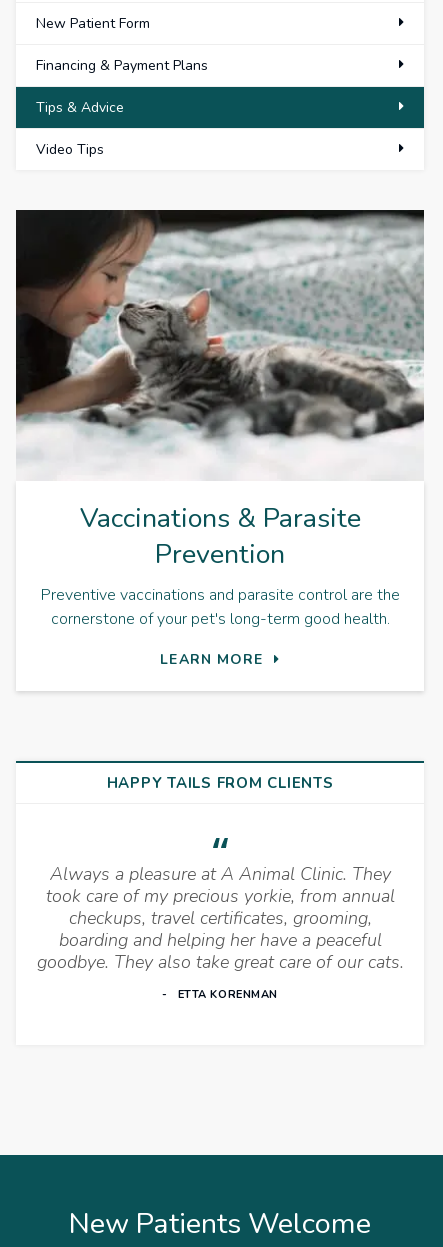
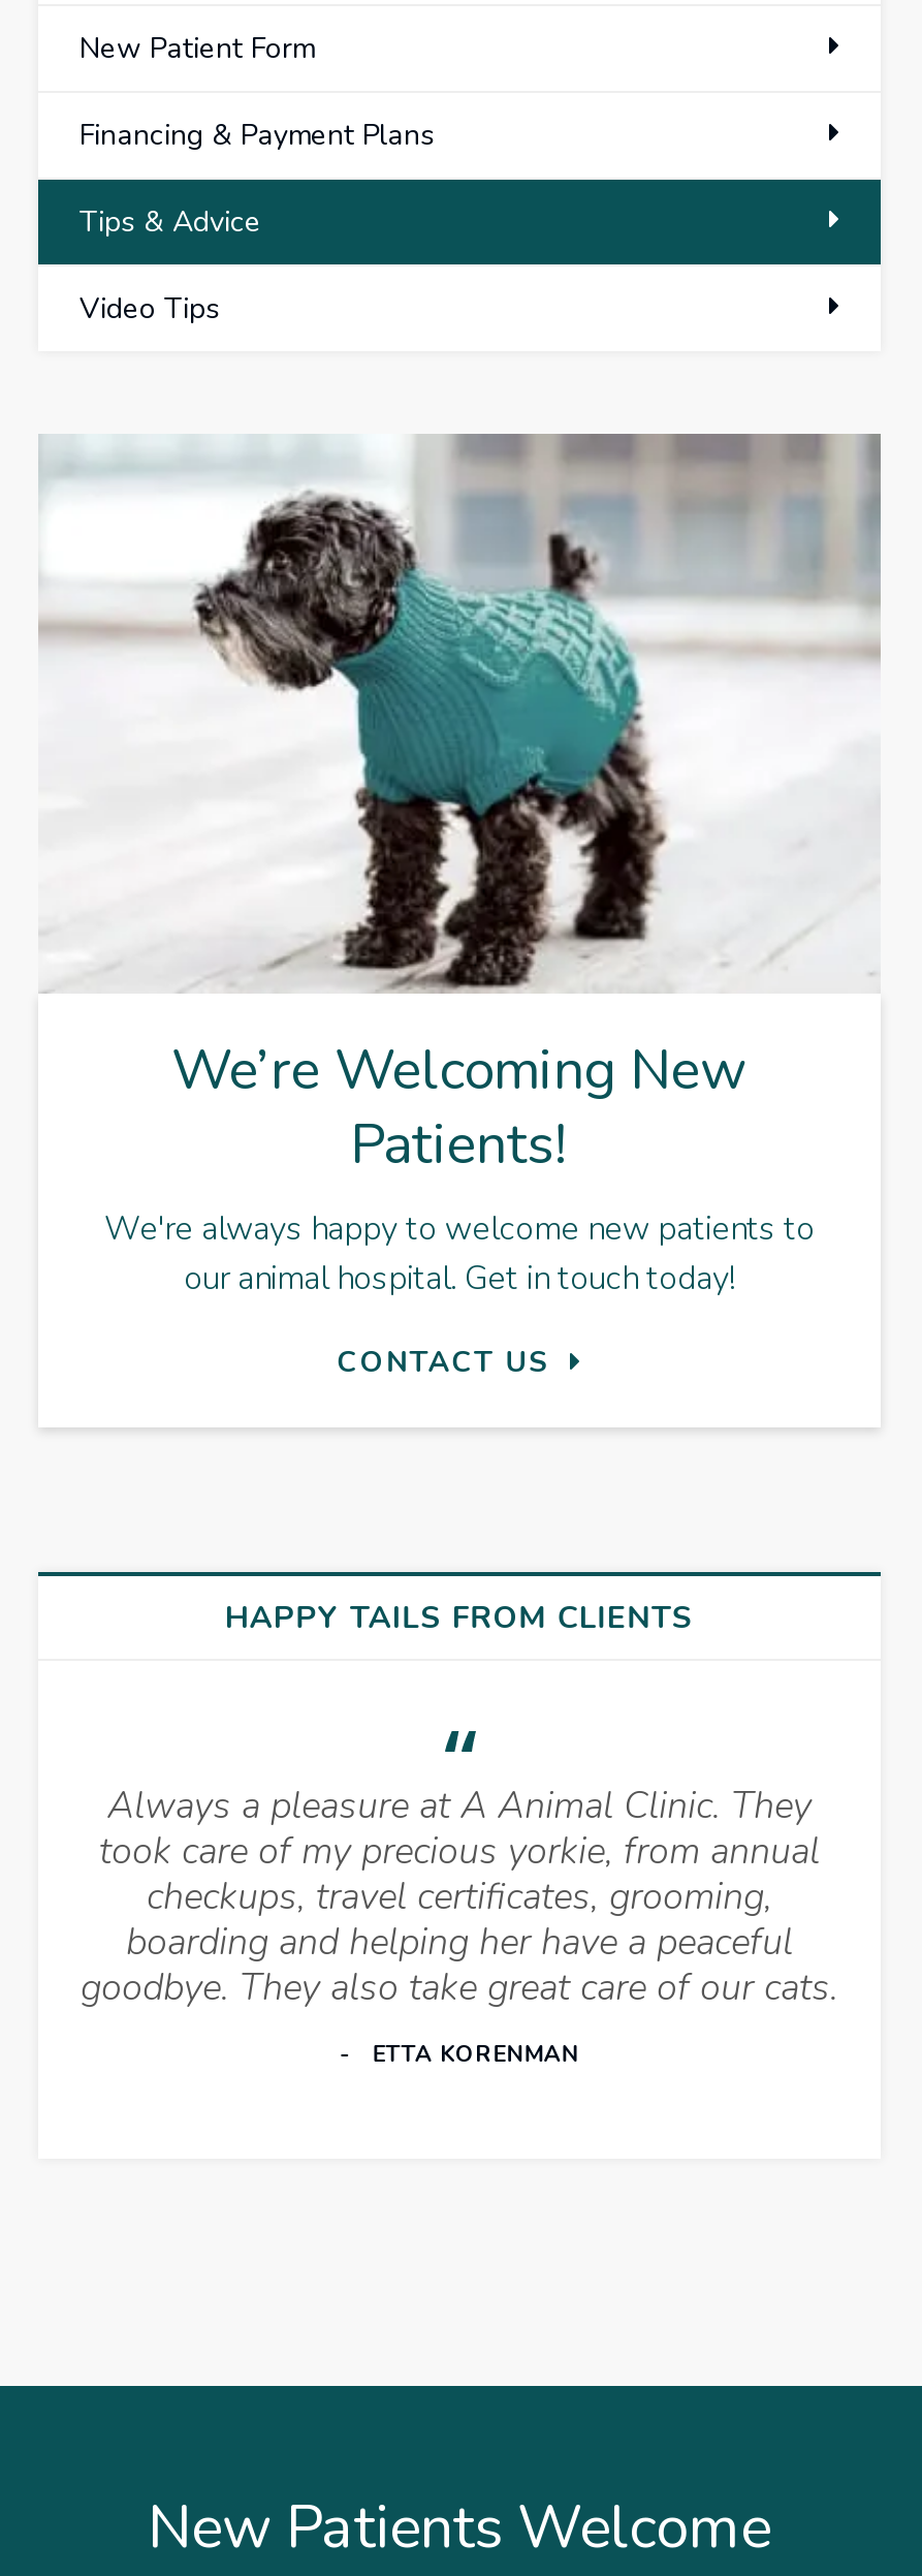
[15,209,425,630] [image] | Vaccinations & Parasite | Prevention | Preventive vaccinations and parasite control are the | cornerstone of your pet's long-term good health. -> [38,434,881,1302] [image] | We’re Welcoming New | Patients! | We're always happy to welcome new patients to | our animal hospital. Get in touch today!
[160,650,263,669] LEARN MORE -> [336,1343,549,1382] CONTACT US

